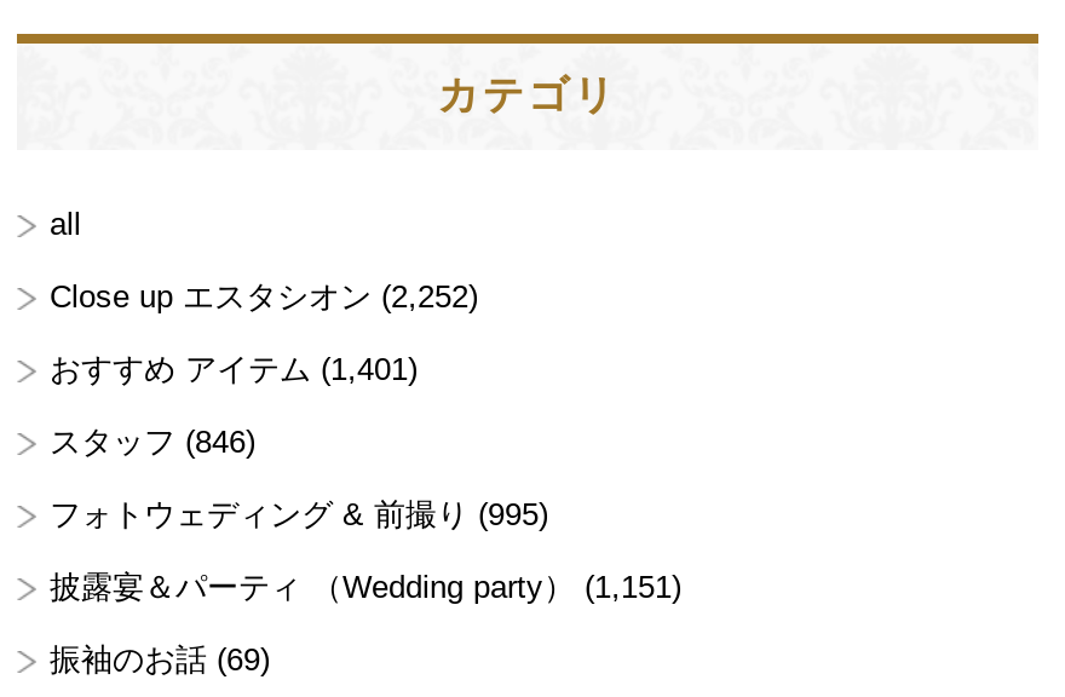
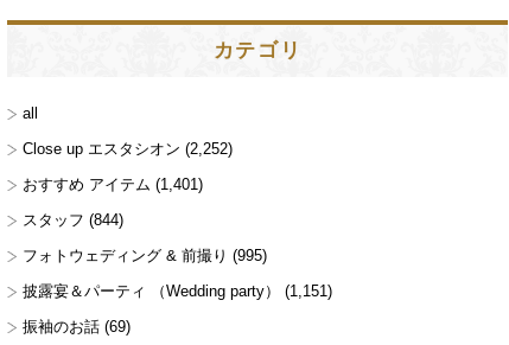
[49,424,255,461] スタッフ(846) -> [23,212,124,229] スタッフ(844)

